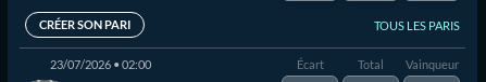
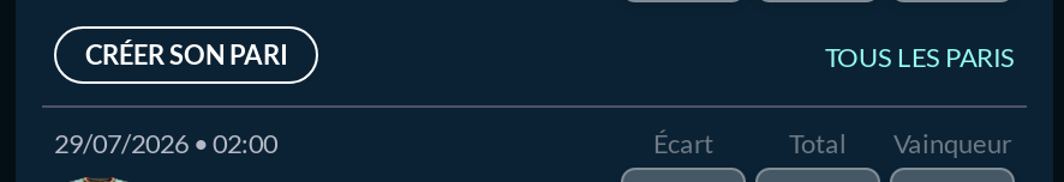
[50,57,151,71] 23/07/2026 • 02:00 -> [54,127,277,158] 29/07/2026 • 02:00

